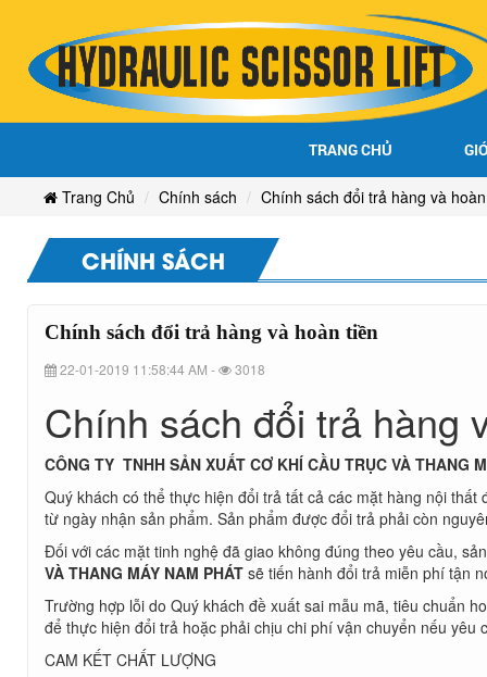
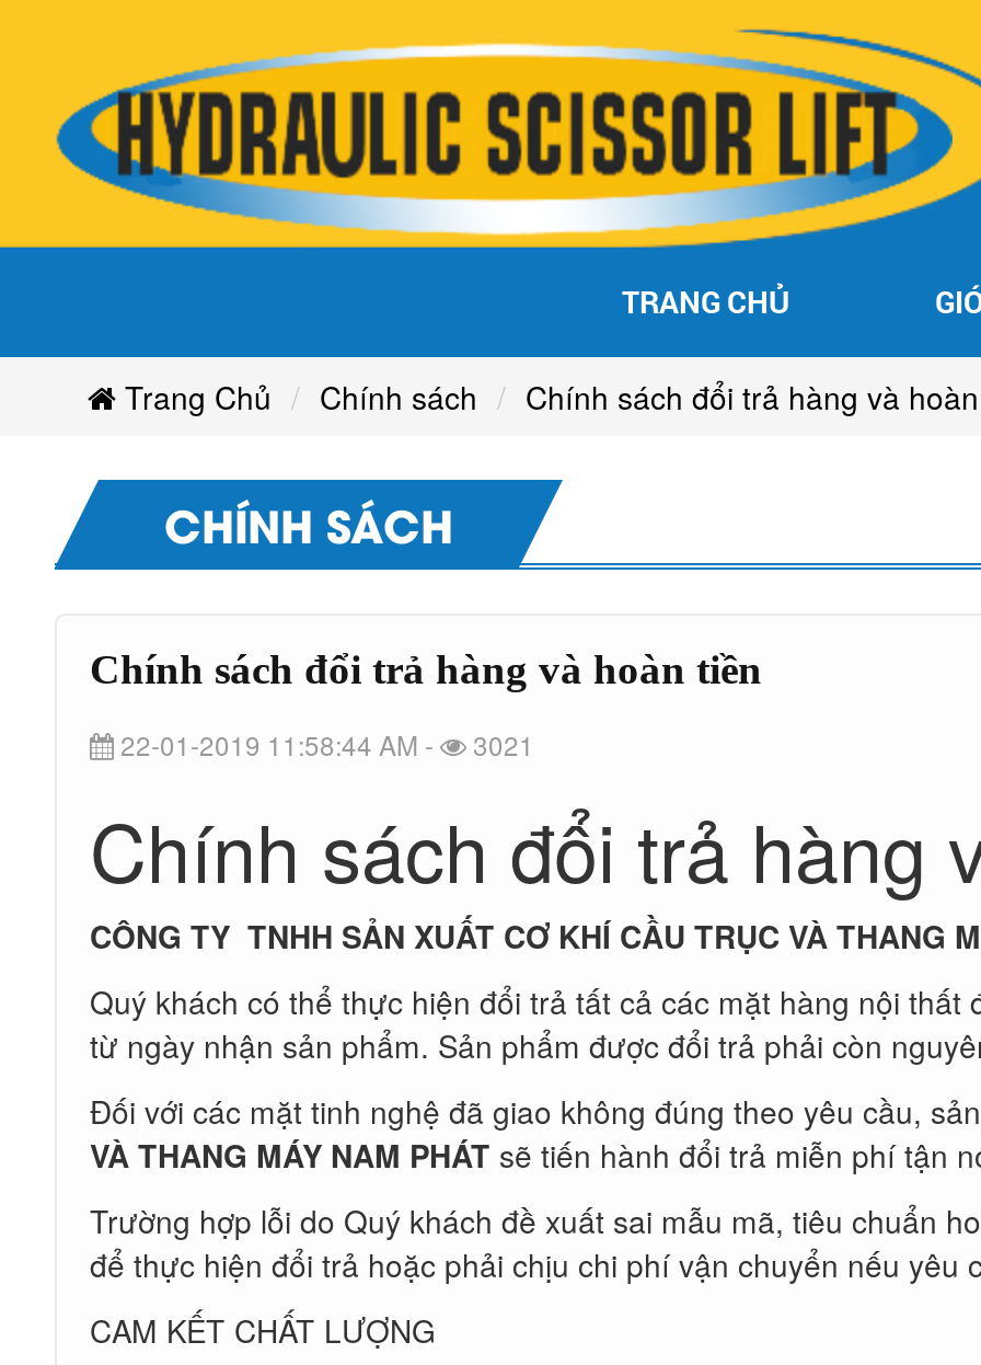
[57,360,265,378] 22-01-2019 11:58:44 AM - 3018 -> [114,725,534,762] 22-01-2019 11:58:44 AM - 3021

